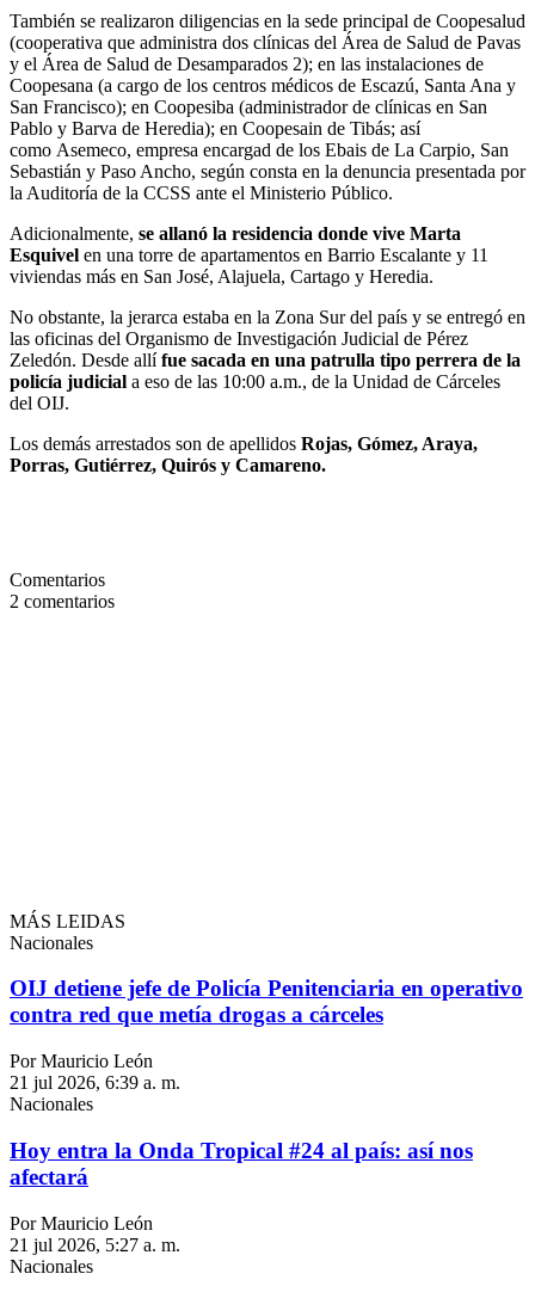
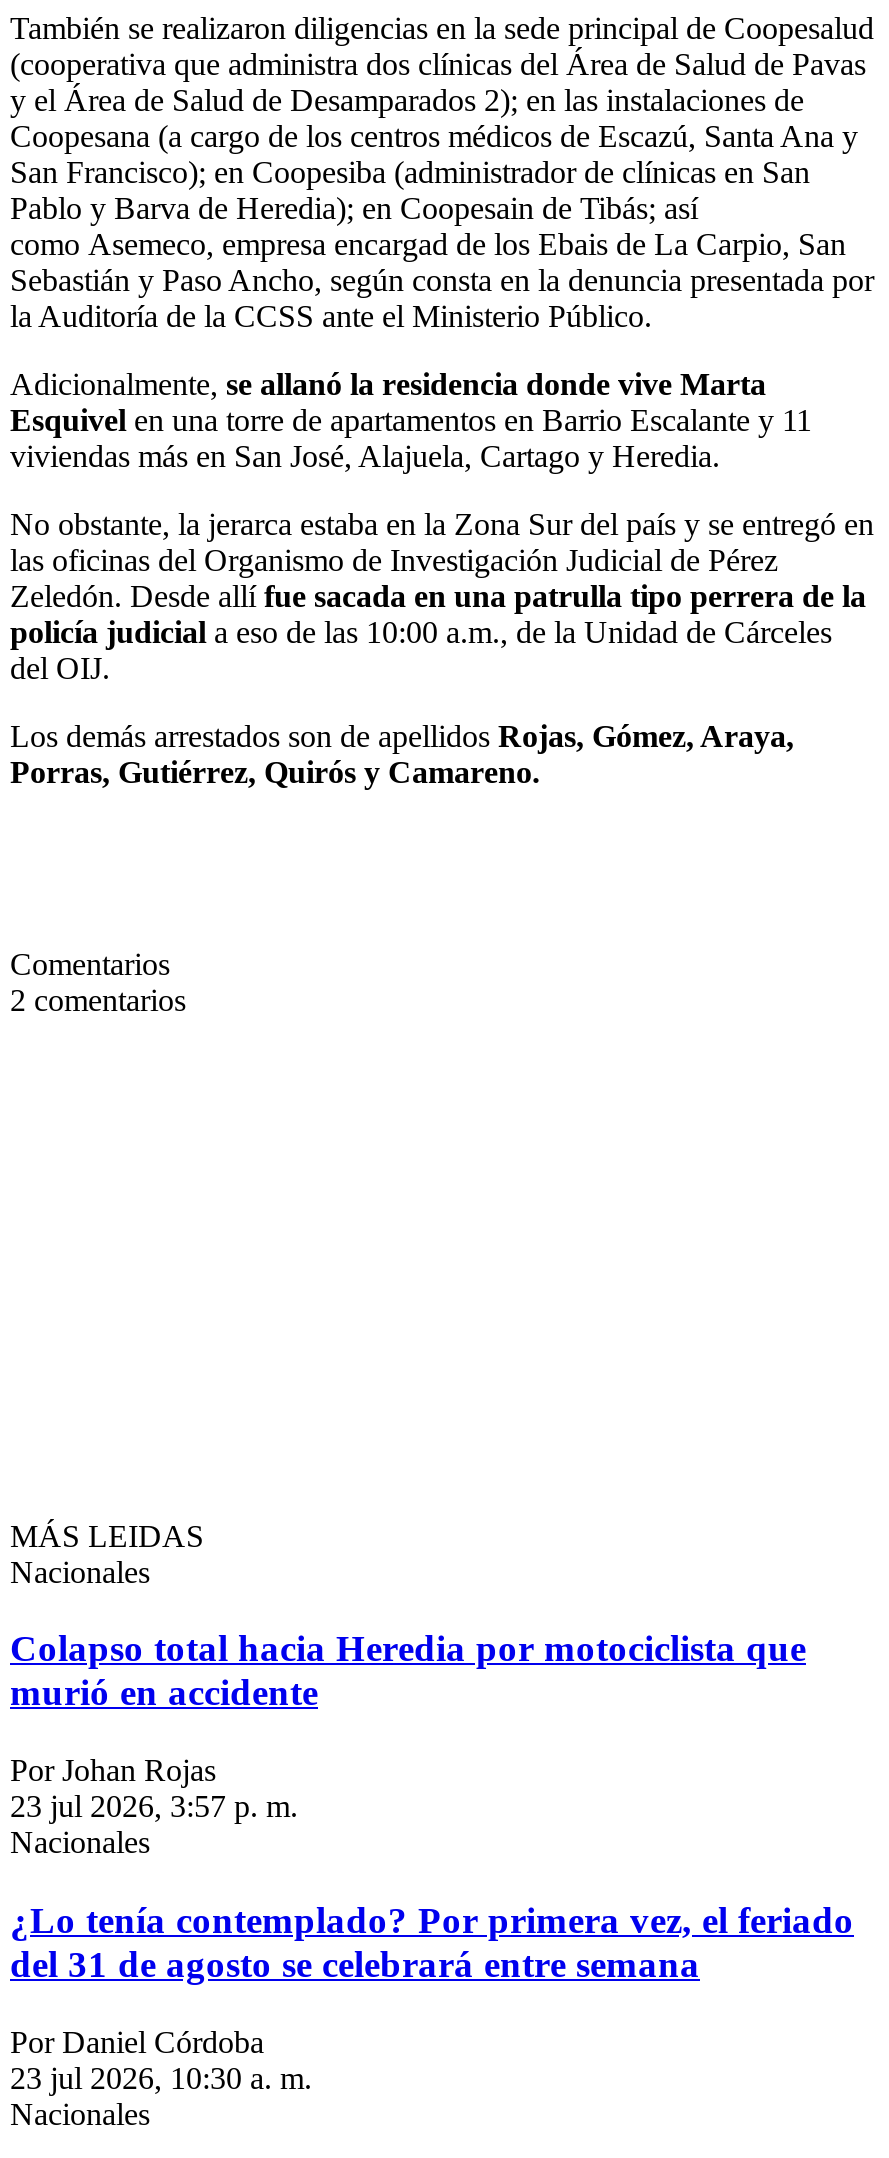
[10,976,523,1027] OIJ detiene jefe de Policía Penitenciaria en operativo | contra red que metía drogas a cárceles -> [10,1628,806,1714] Colapso total hacia Heredia por motociclista que | murió en accidente
[10,1051,180,1093] Por Mauricio León | 21 jul 2026, 6:39 a. m. -> [10,1753,298,1823] Por Johan Rojas | 23 jul 2026, 3:57 p. m.
[10,1138,473,1189] Hoy entra la Onda Tropical #24 al país: así nos | afectará -> [10,1899,854,1985] ¿Lo tenía contemplado? Por primera vez, el feriado | del 31 de agosto se celebrará entre semana
[10,1213,180,1255] Por Mauricio León | 21 jul 2026, 5:27 a. m. -> [10,2024,312,2094] Por Daniel Córdoba | 23 jul 2026, 10:30 a. m.

